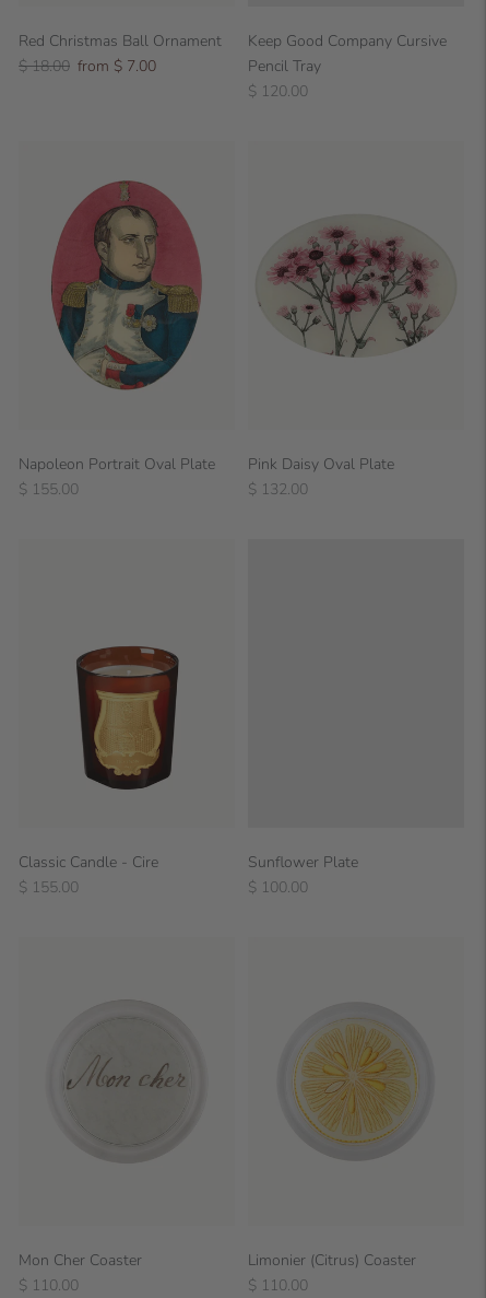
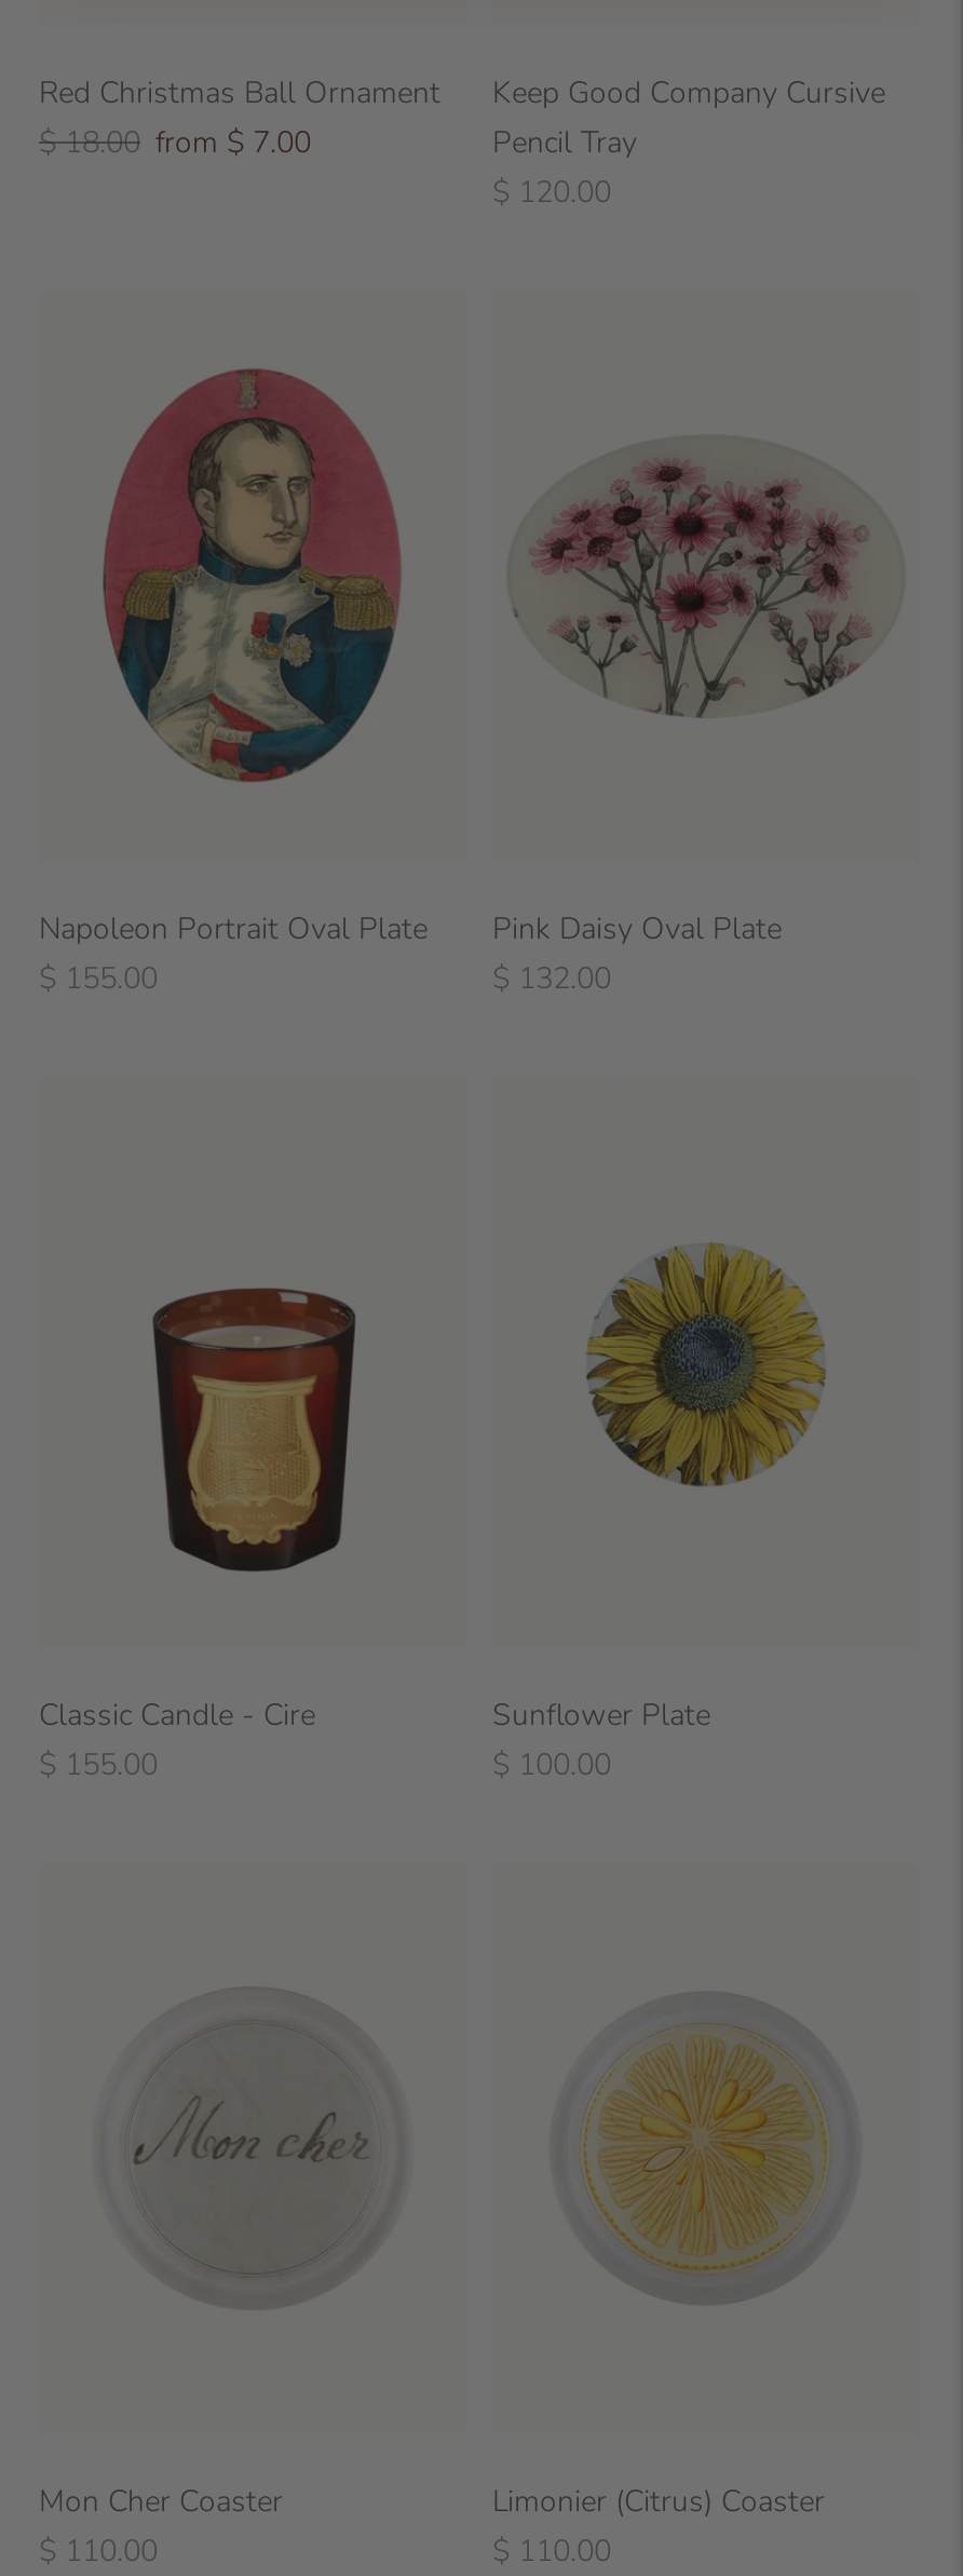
none -> [585,1241,827,1487] [image]

